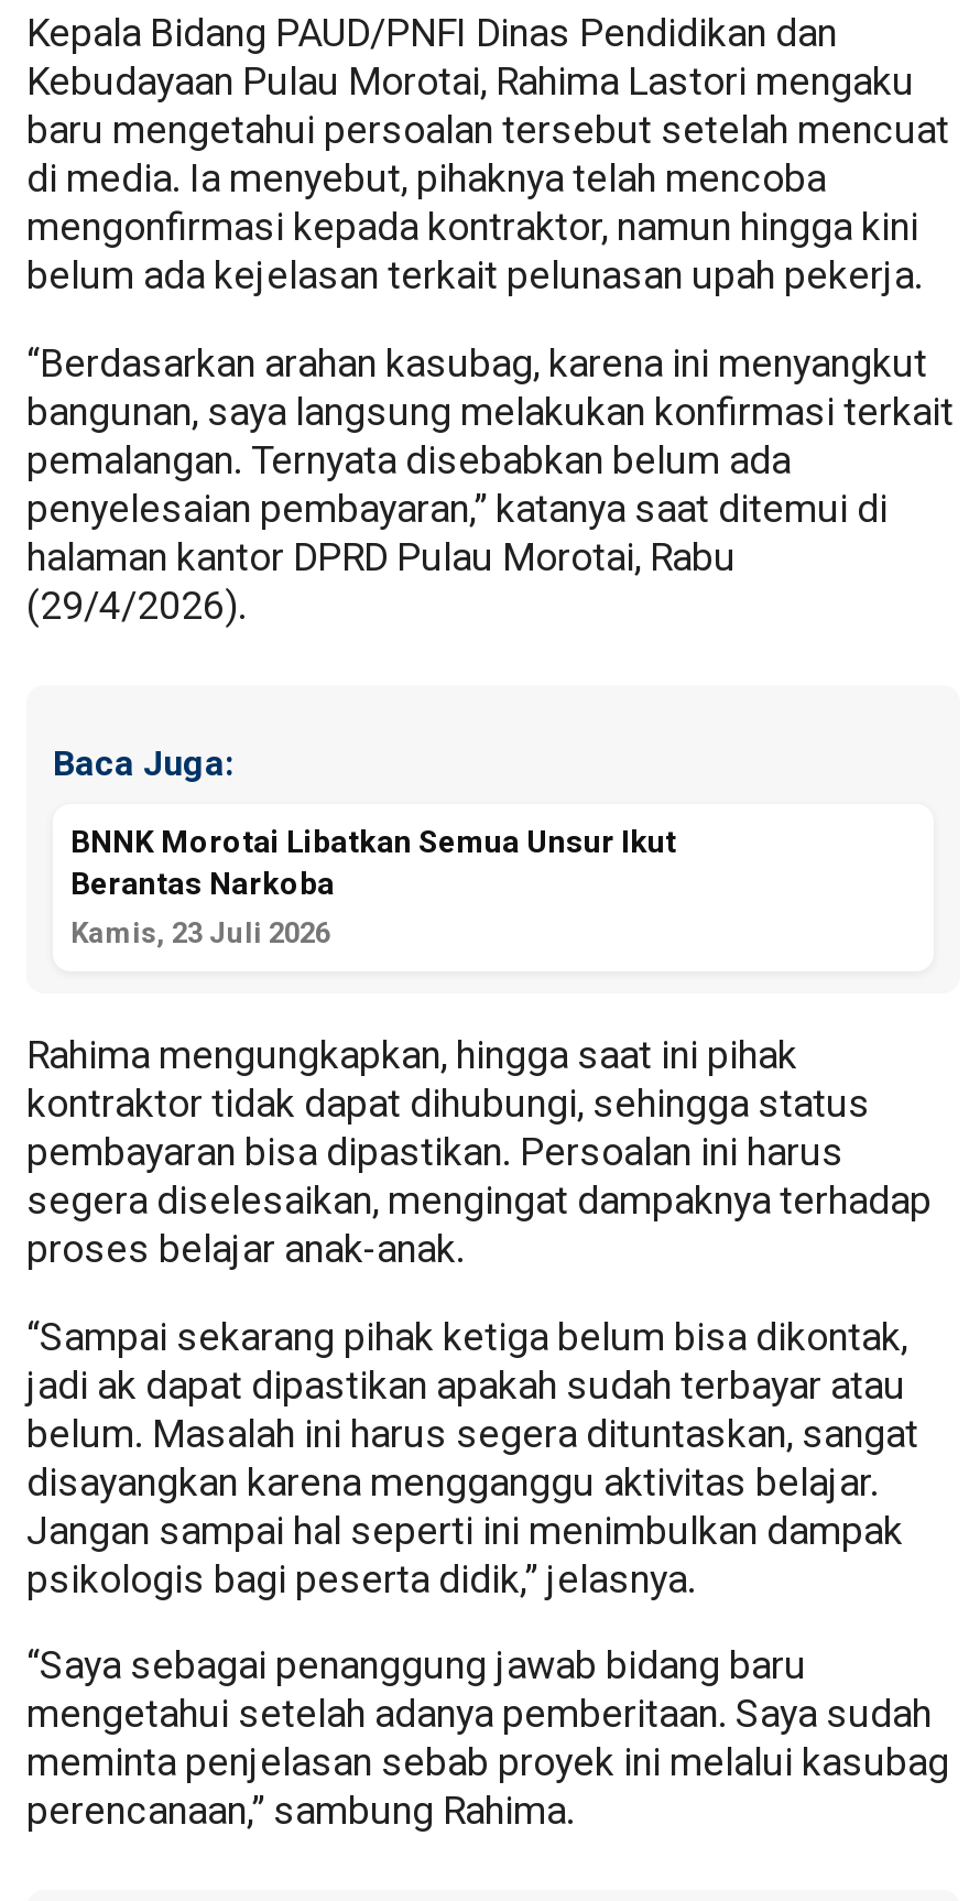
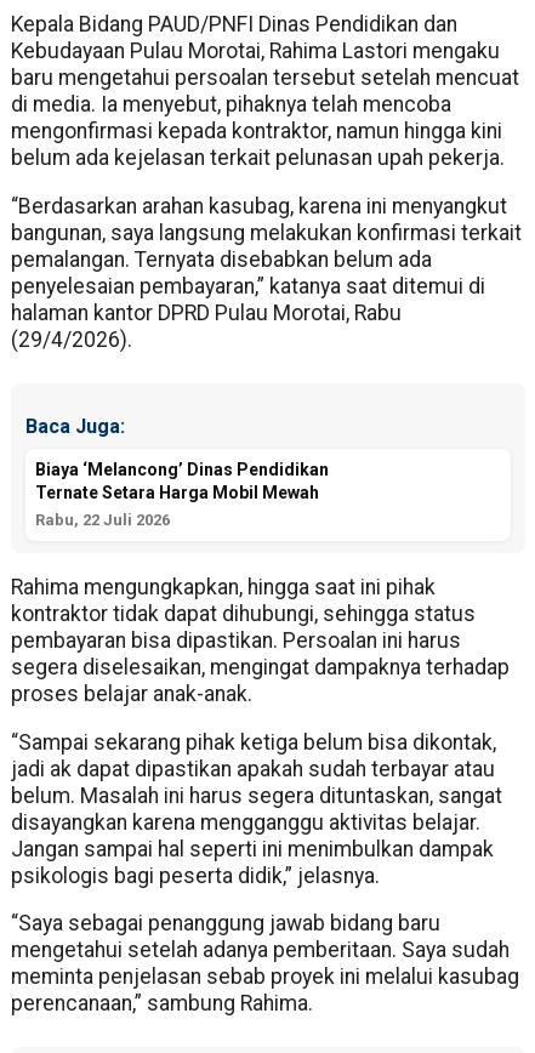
[70,824,676,949] BNNK Morotai Libatkan Semua Unsur Ikut | Berantas Narkoba | Kamis, 23 Juli 2026 -> [35,460,329,529] Biaya ‘Melancong’ Dinas Pendidikan | Ternate Setara Harga Mobil Mewah | Rabu, 22 Juli 2026

